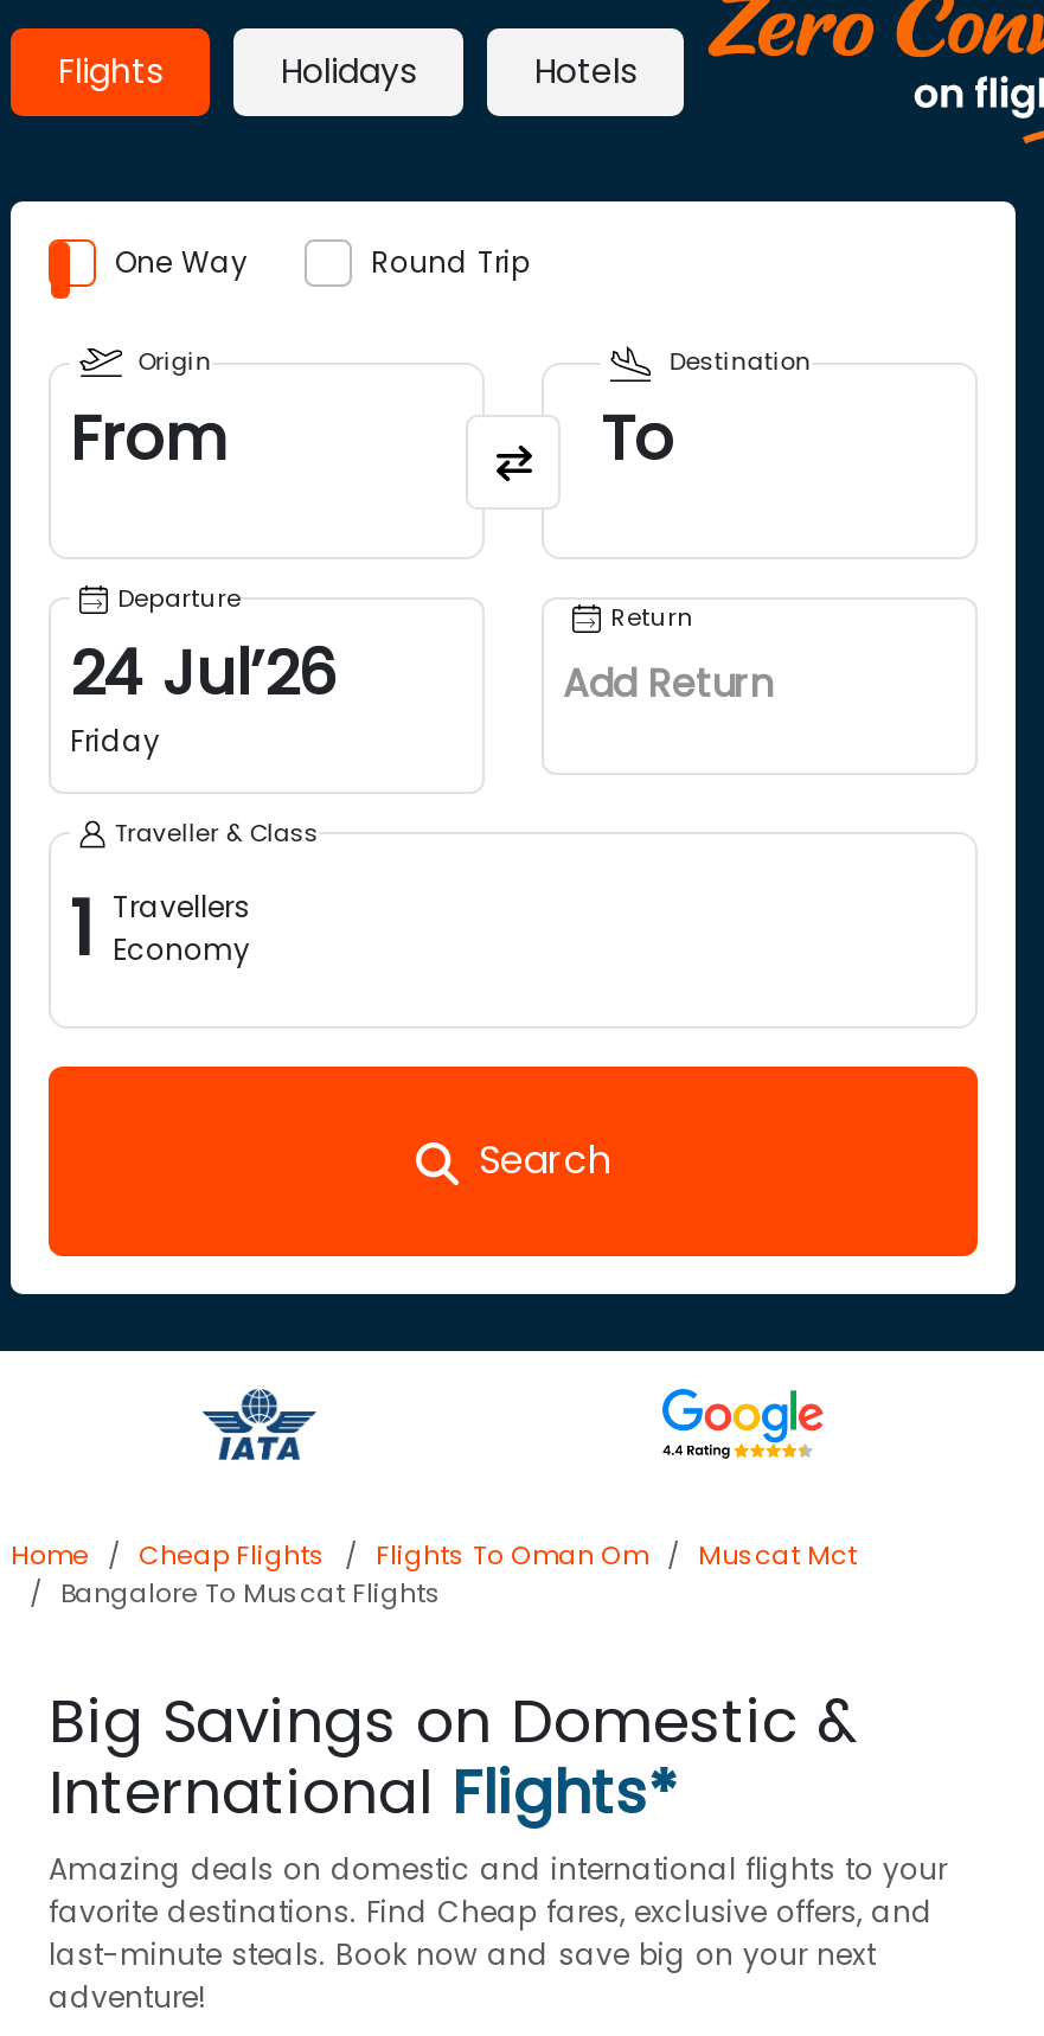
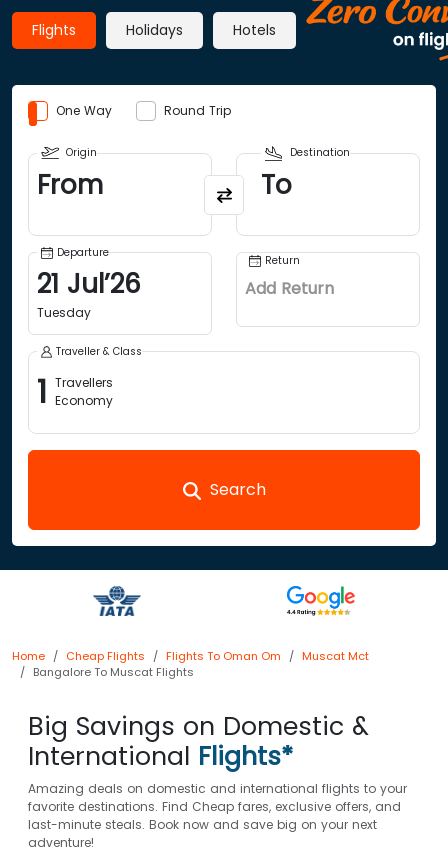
[70,630,338,761] 24 Jul’26 | Friday -> [37,266,141,321] 21 Jul’26 | Tuesday

